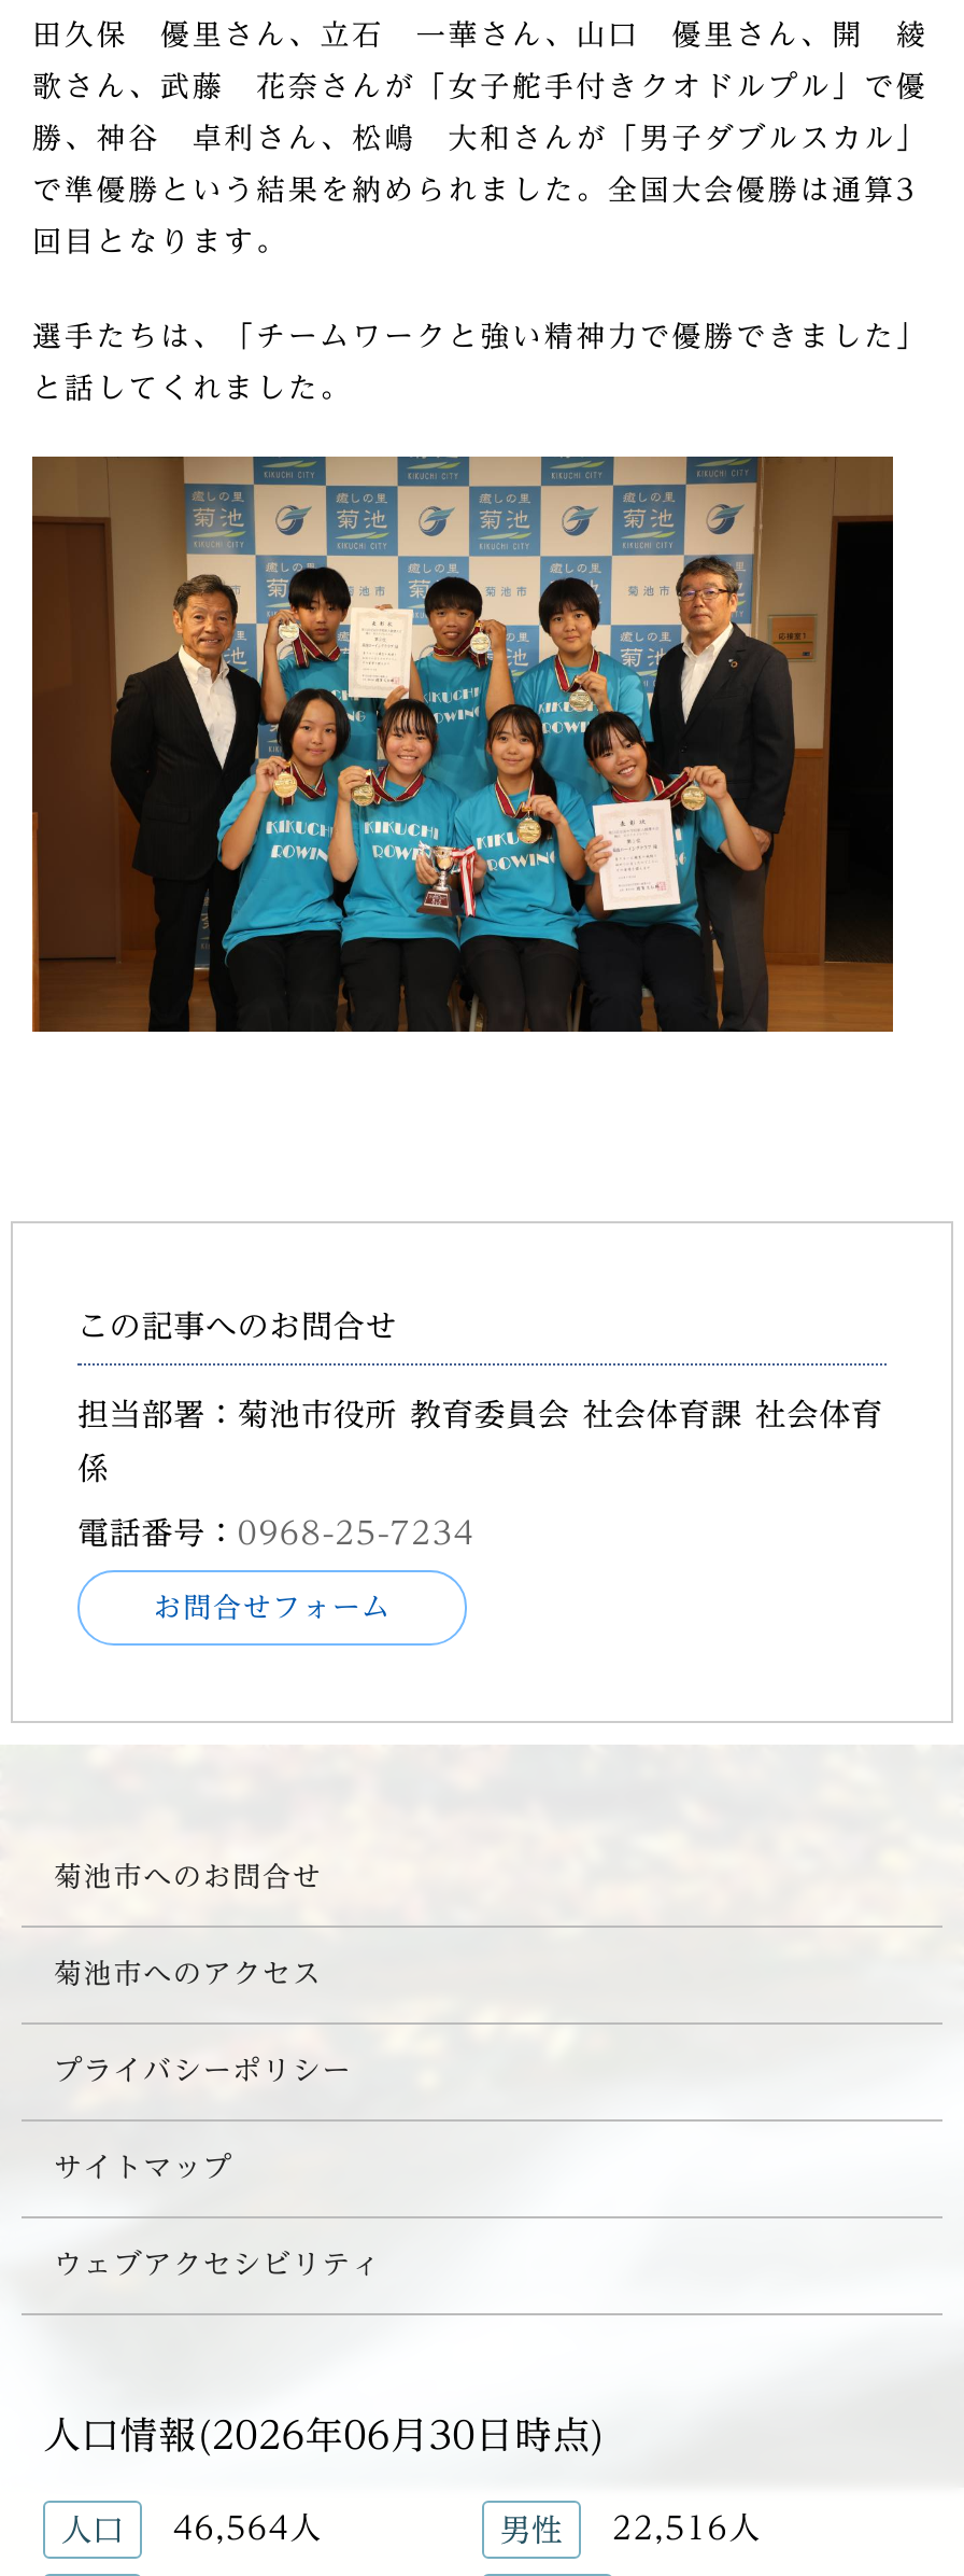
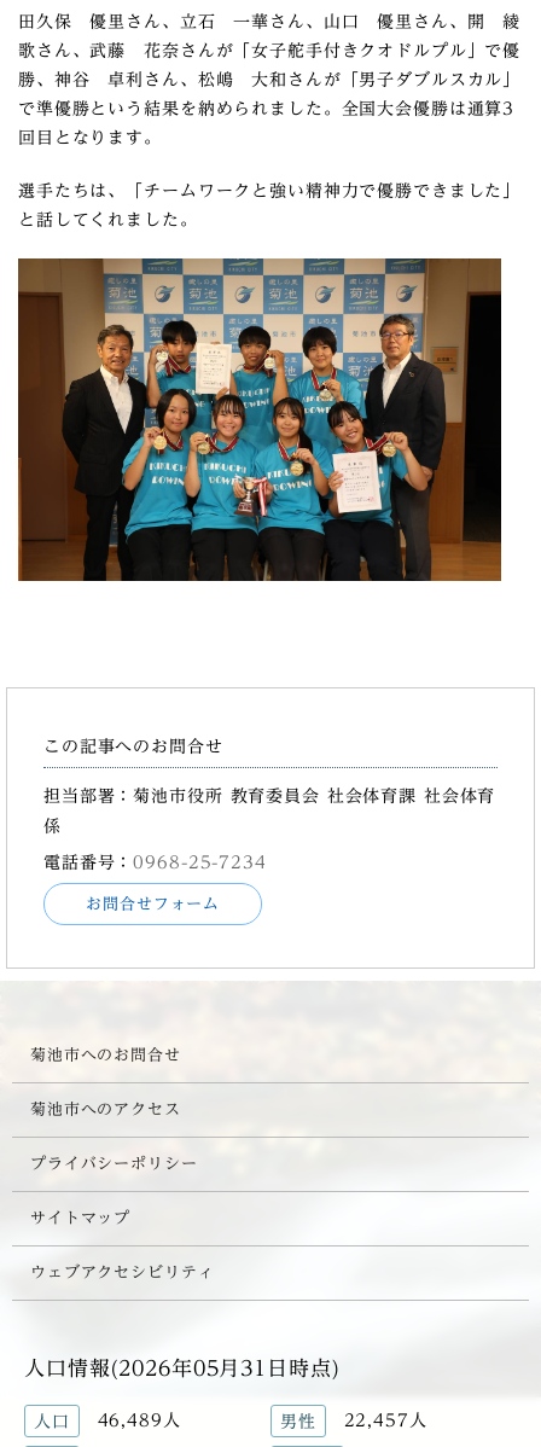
[43,2416,606,2452] 人口情報(2026年06月30日時点) -> [24,1357,340,1378] 人口情報(2026年05月31日時点)
[61,2511,322,2545] 人口 46,564人 -> [34,1410,181,1430] 人口 46,489人
[500,2511,761,2545] 男性 22,516人 -> [280,1410,427,1430] 男性 22,457人

